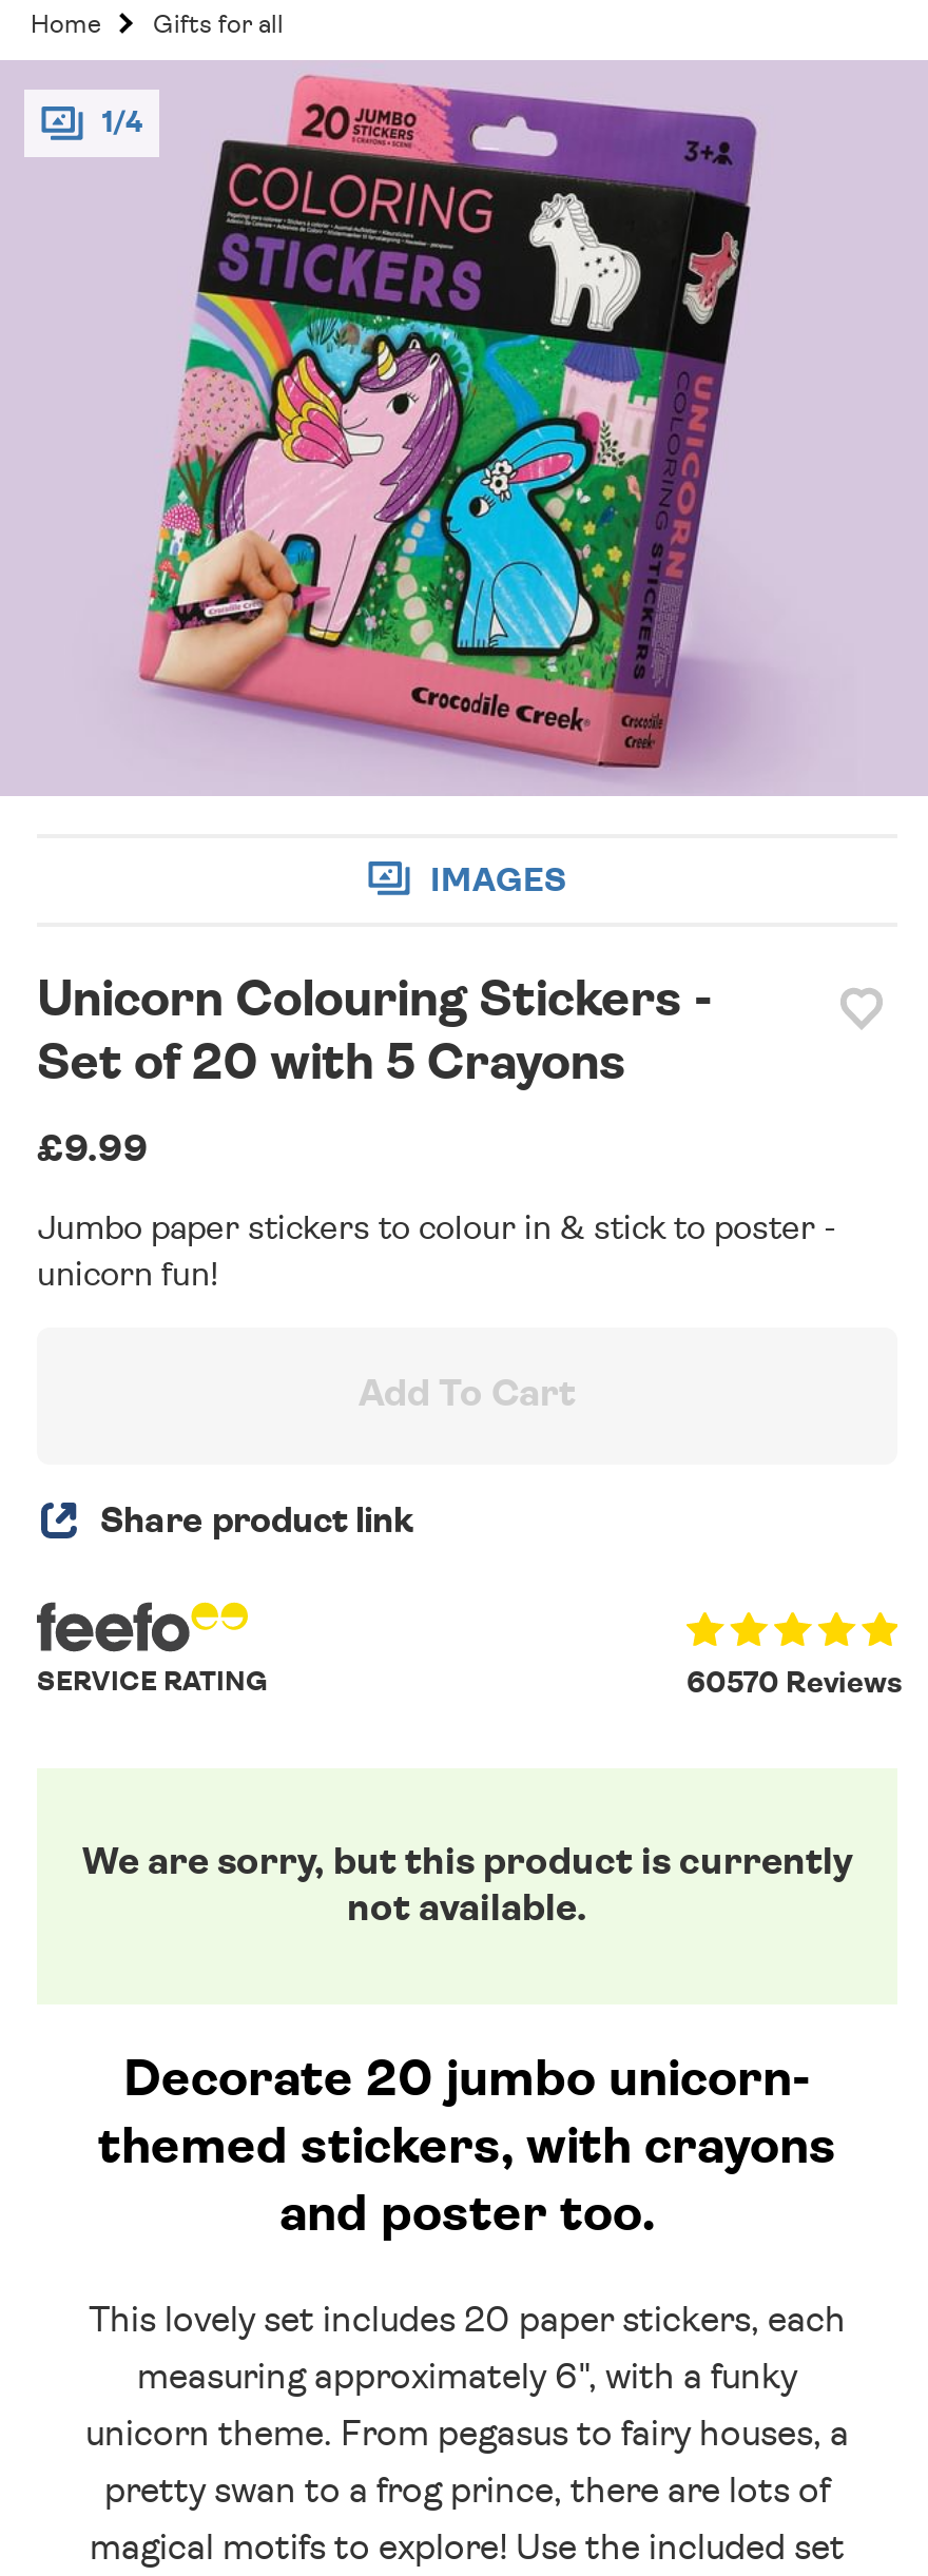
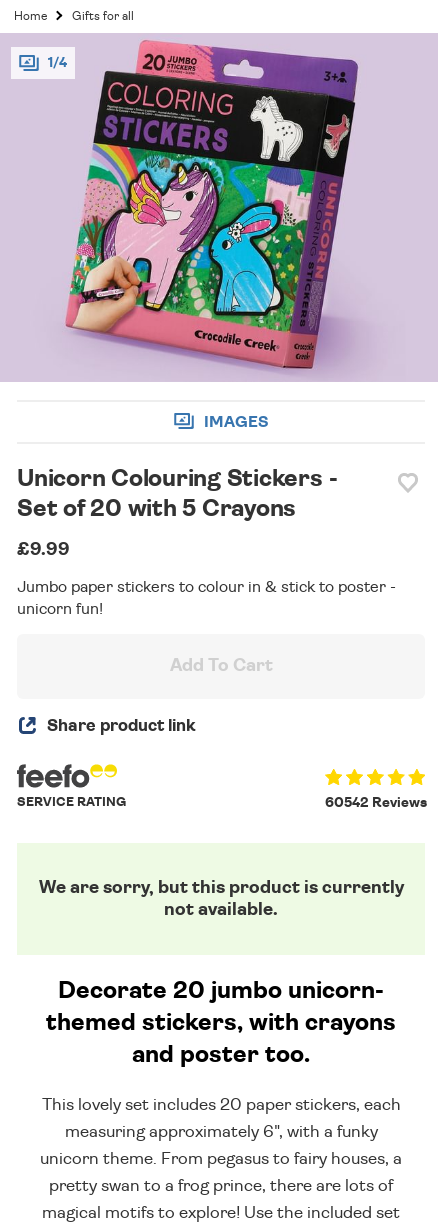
[687,1670,902,1700] 60570 Reviews -> [325,796,427,810] 60542 Reviews

